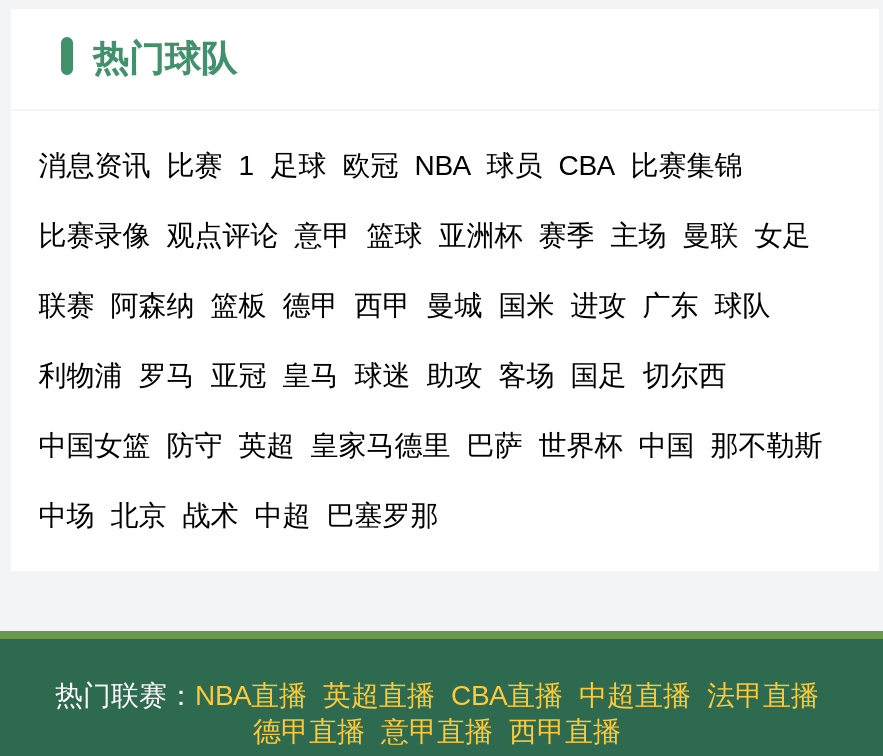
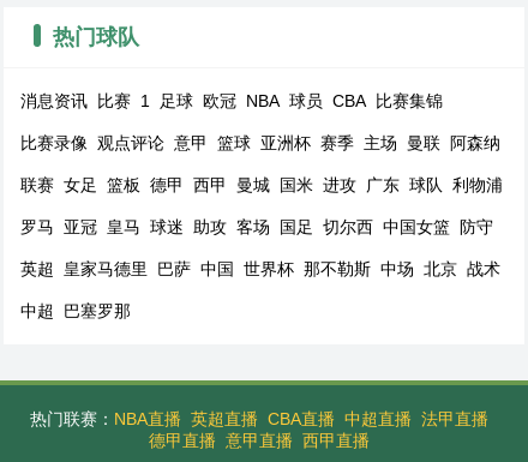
[38,219,810,251] 比赛录像 观点评论 意甲 篮球 亚洲杯 赛季 主场 曼联 女足 -> [20,133,500,152] 比赛录像 观点评论 意甲 篮球 亚洲杯 赛季 主场 曼联 阿森纳
[38,289,770,321] 联赛 阿森纳 篮板 德甲 西甲 曼城 国米 进攻 广东 球队 -> [20,175,502,194] 联赛 女足 篮板 德甲 西甲 曼城 国米 进攻 广东 球队 利物浦
[38,359,726,391] 利物浦 罗马 亚冠 皇马 球迷 助攻 客场 国足 切尔西 -> [20,217,493,236] 罗马 亚冠 皇马 球迷 助攻 客场 国足 切尔西 中国女篮 防守
[38,429,822,461] 中国女篮 防守 英超 皇家马德里 巴萨 世界杯 中国 那不勒斯 -> [20,259,500,278] 英超 皇家马德里 巴萨 中国 世界杯 那不勒斯 中场 北京 战术
[38,499,438,531] 中场 北京 战术 中超 巴塞罗那 -> [20,301,130,320] 中超 巴塞罗那

